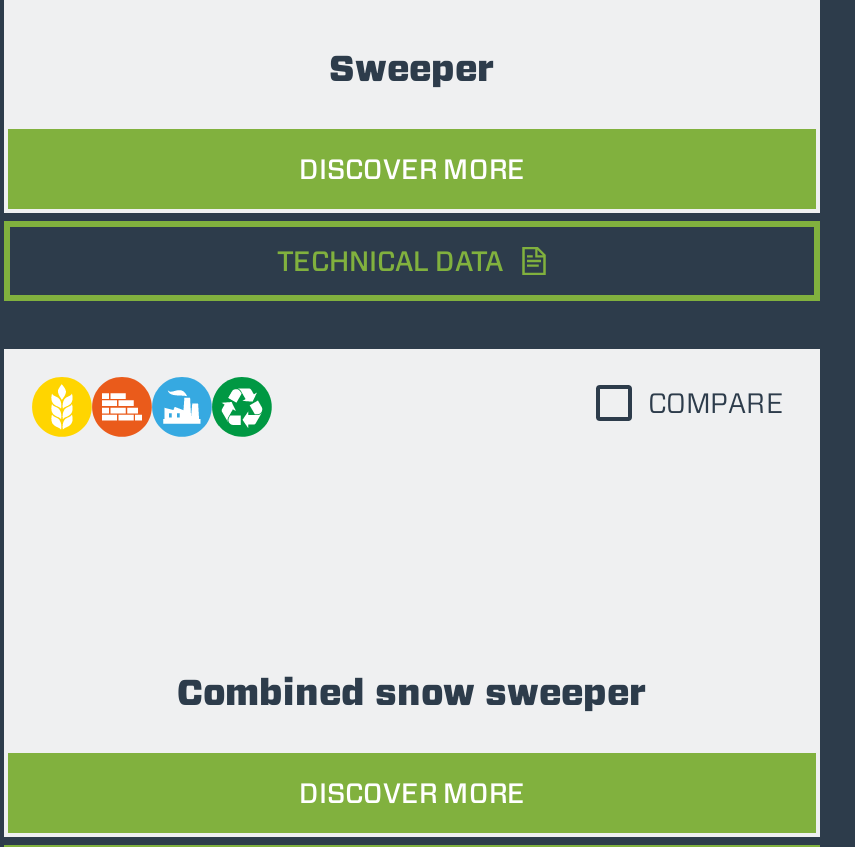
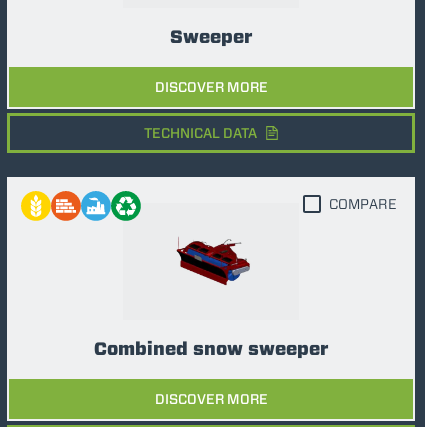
none -> [176,238,251,286] [image]

